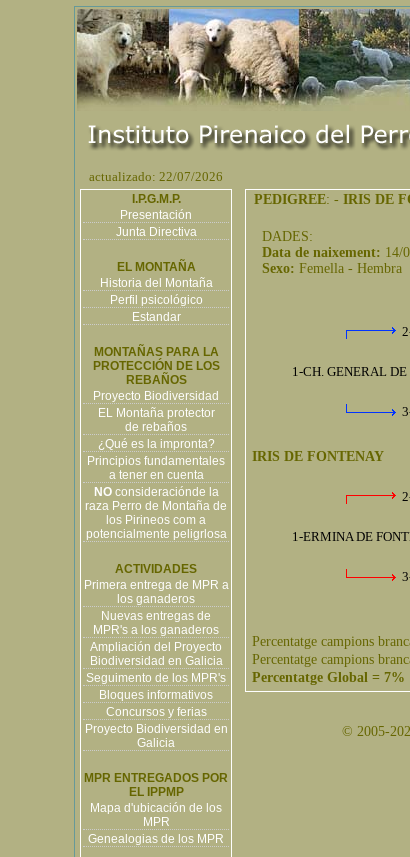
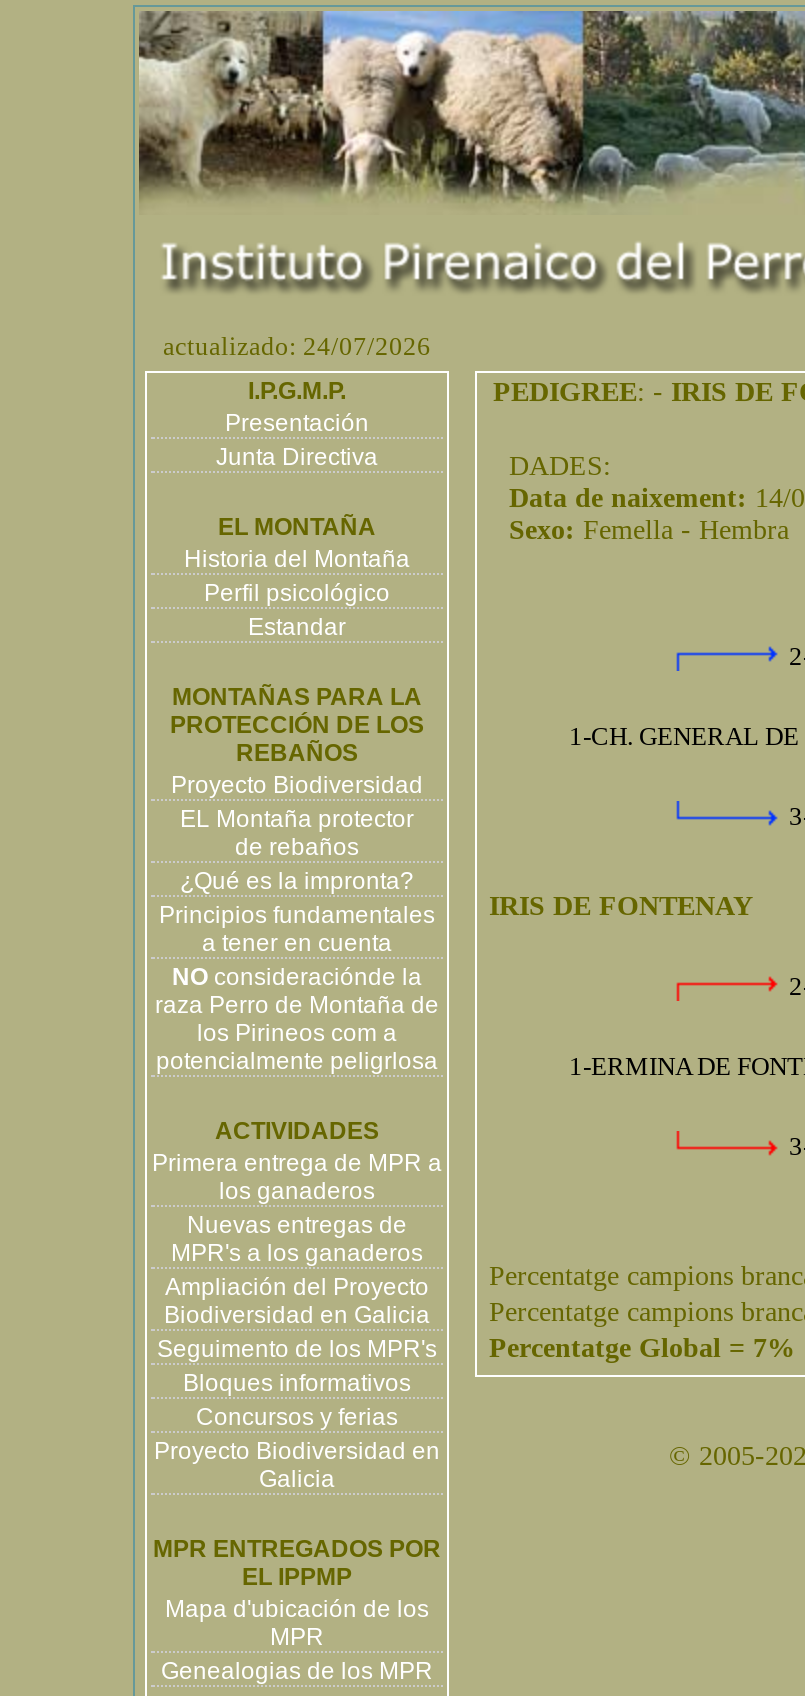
[80,169,223,184] actualizado: 22/07/2026 -> [145,331,431,361] actualizado: 24/07/2026

